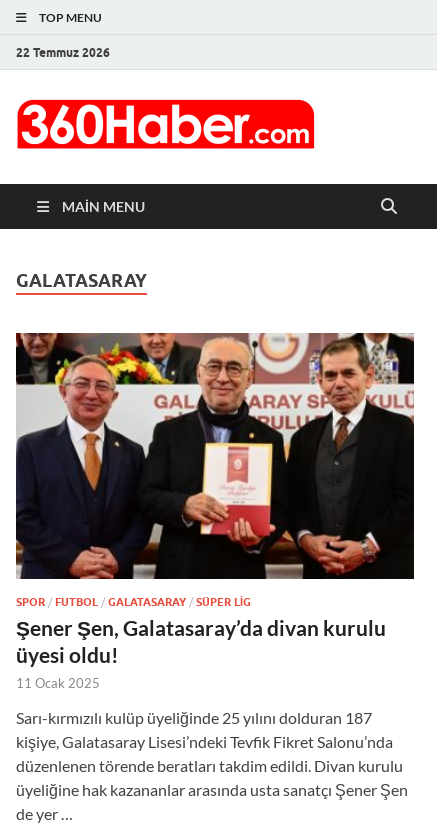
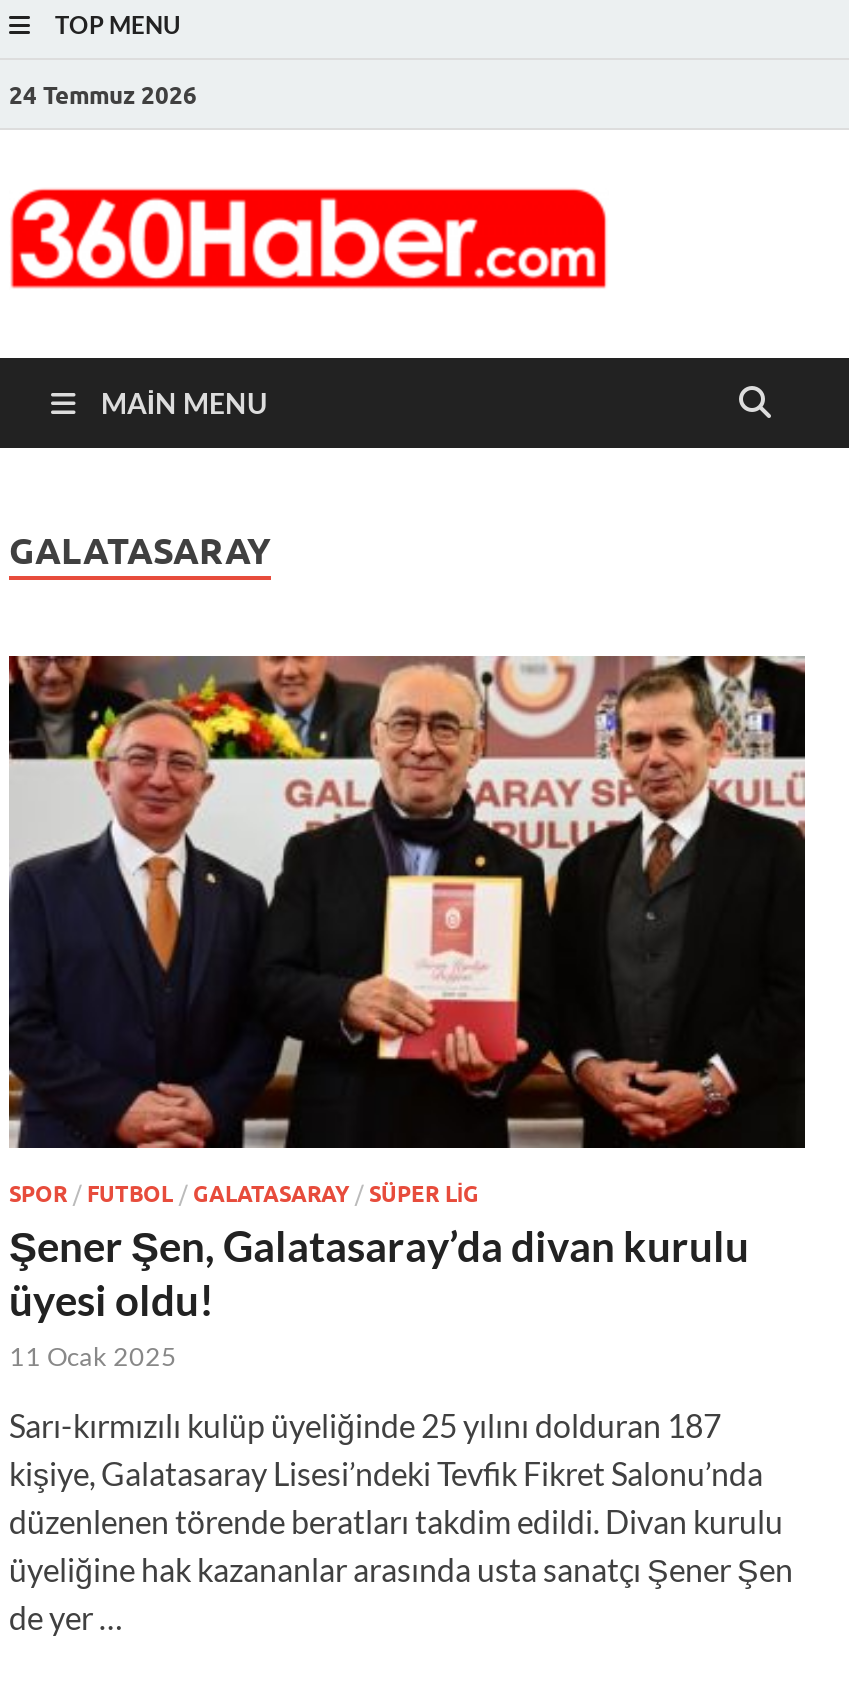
[16,44,110,59] 22 Temmuz 2026 -> [9,79,197,109] 24 Temmuz 2026

